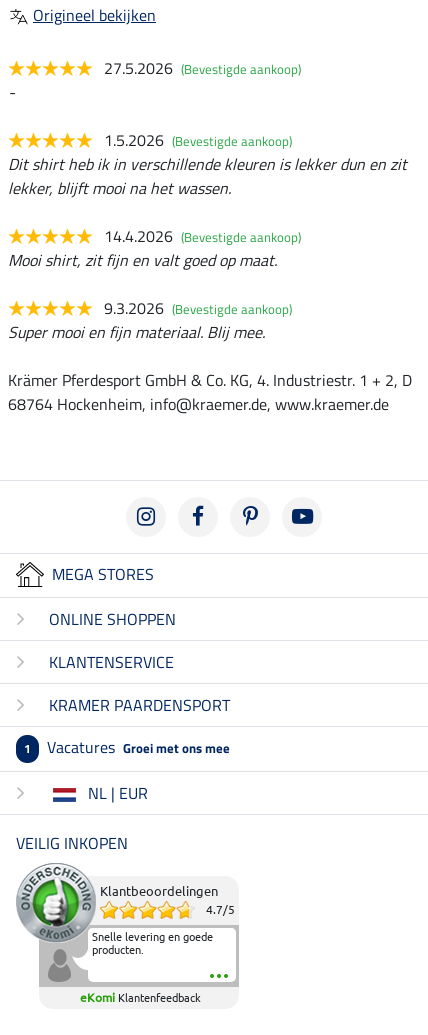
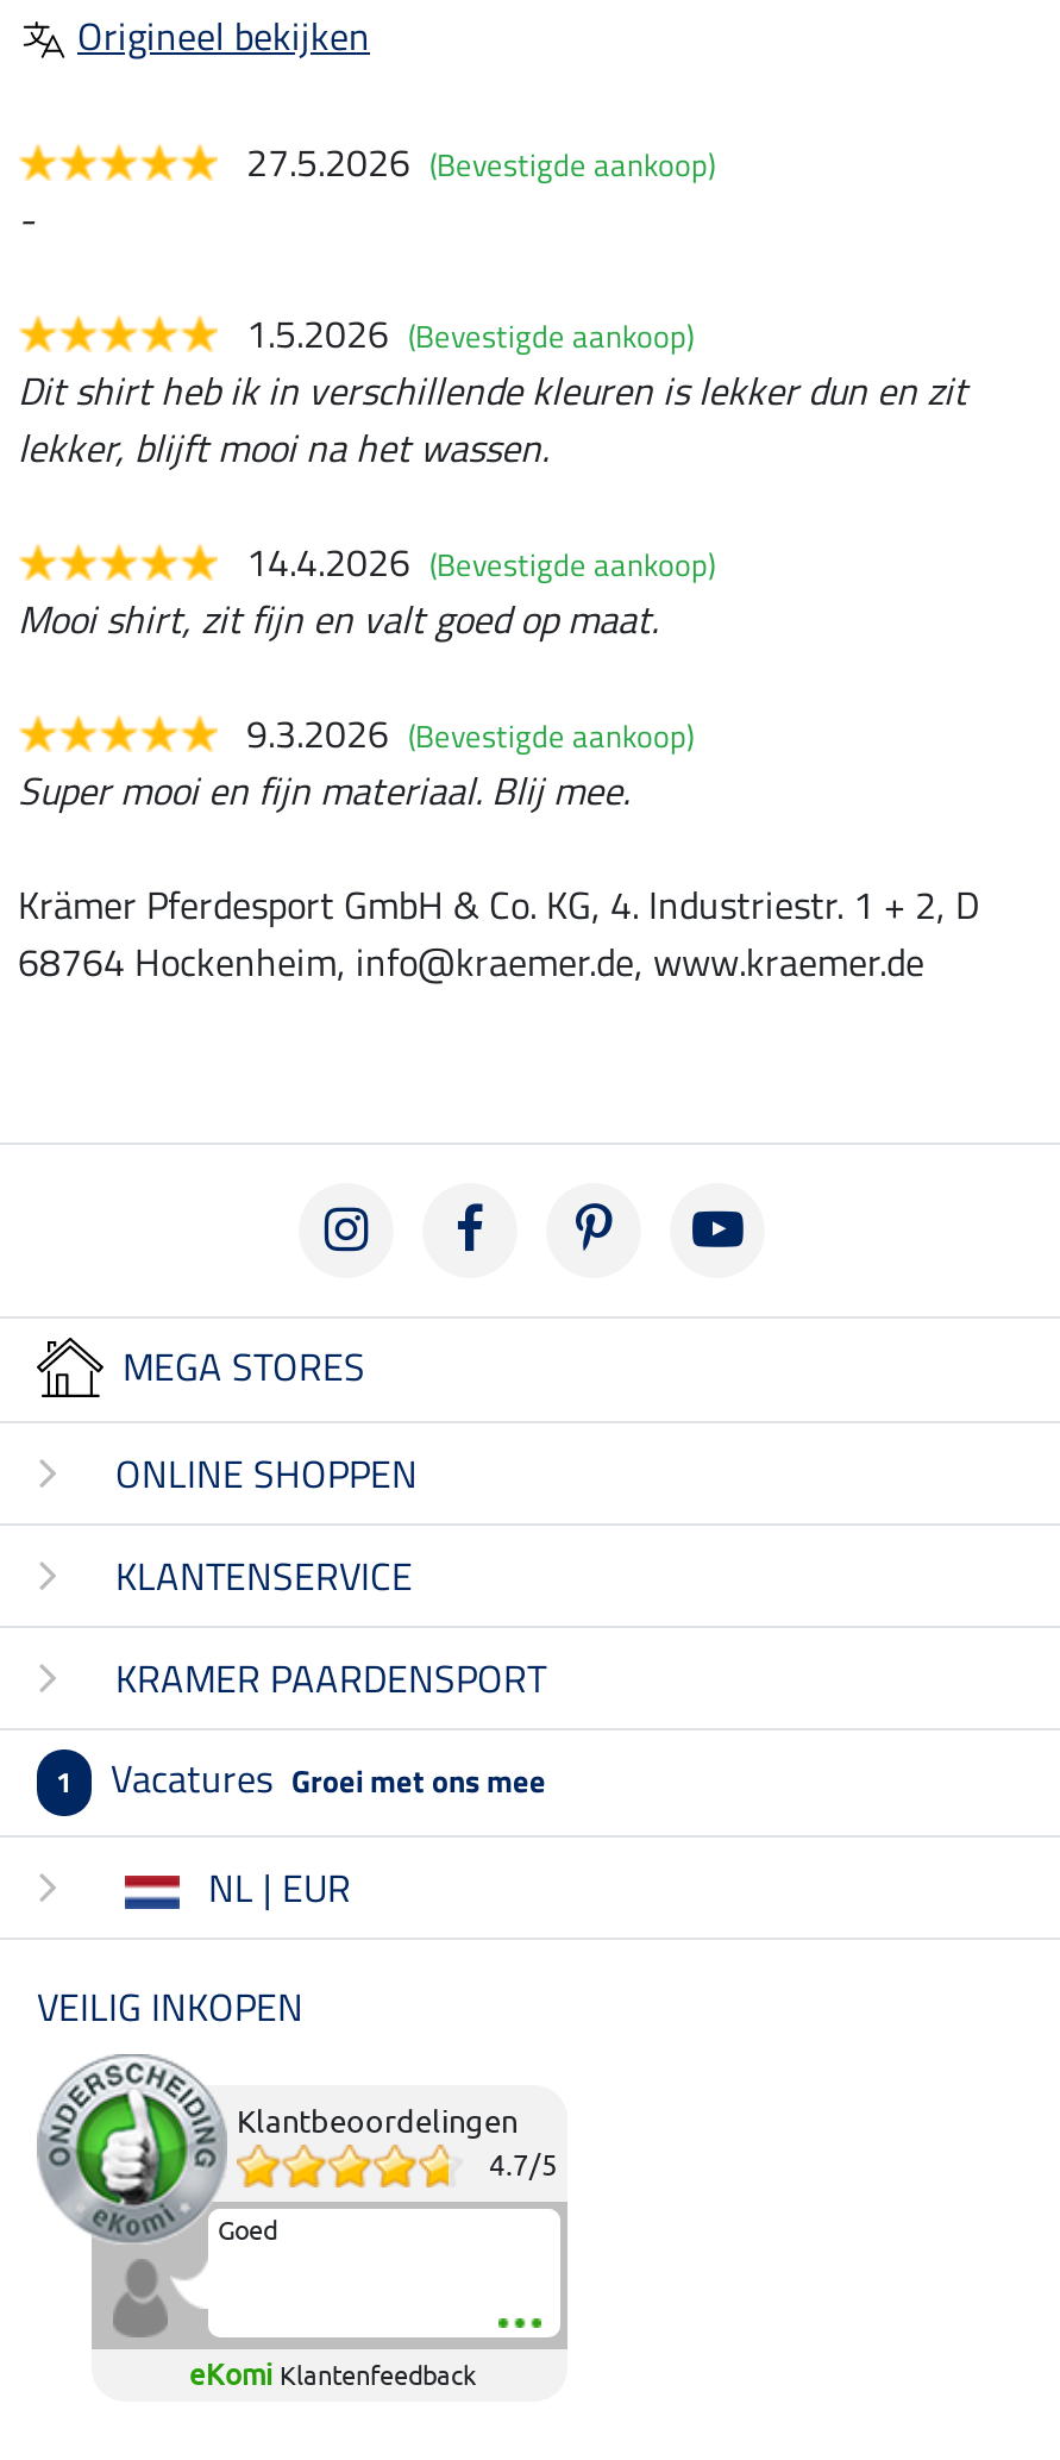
[92,931,213,956] Snelle levering en goede | producten. -> [218,2215,277,2244] Goed

